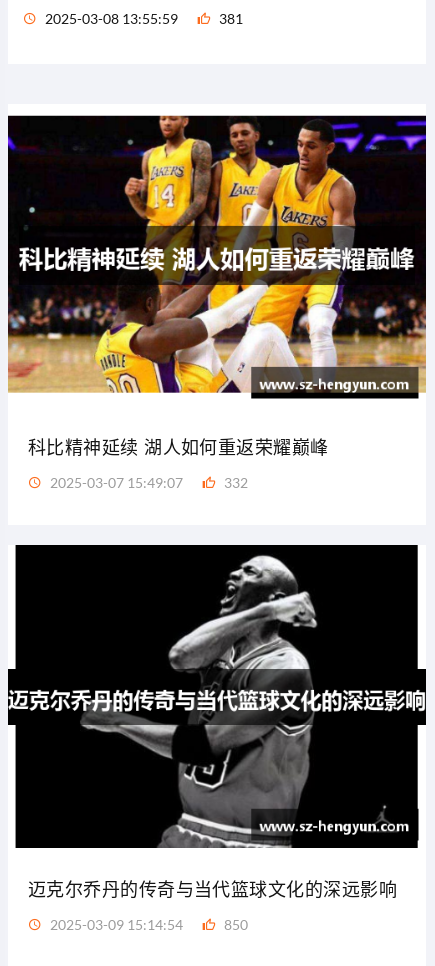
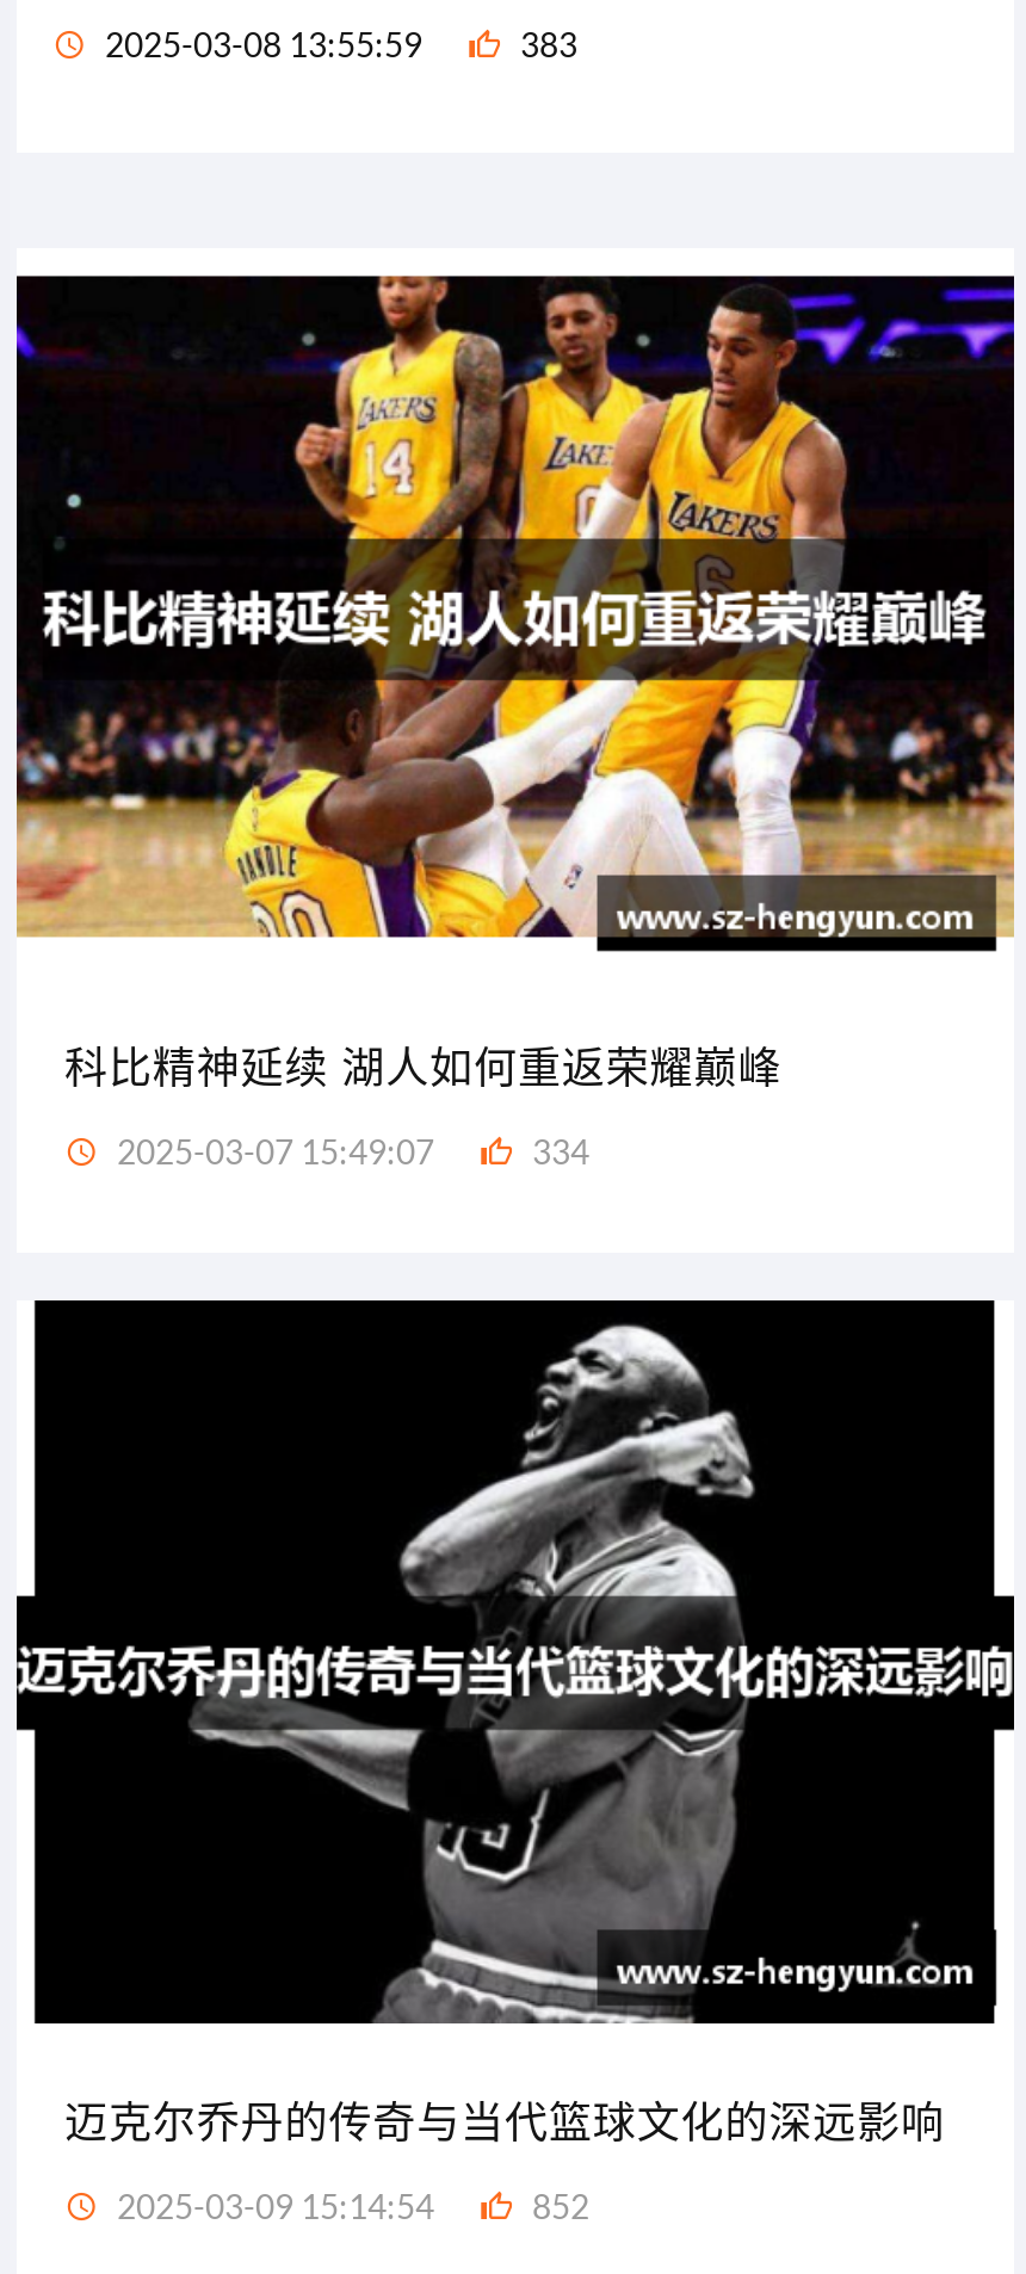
[219,10,243,27] 381 -> [520,23,577,64] 383
[224,474,248,491] 332 -> [532,1132,589,1173] 334
[224,916,248,933] 850 -> [532,2186,589,2227] 852

